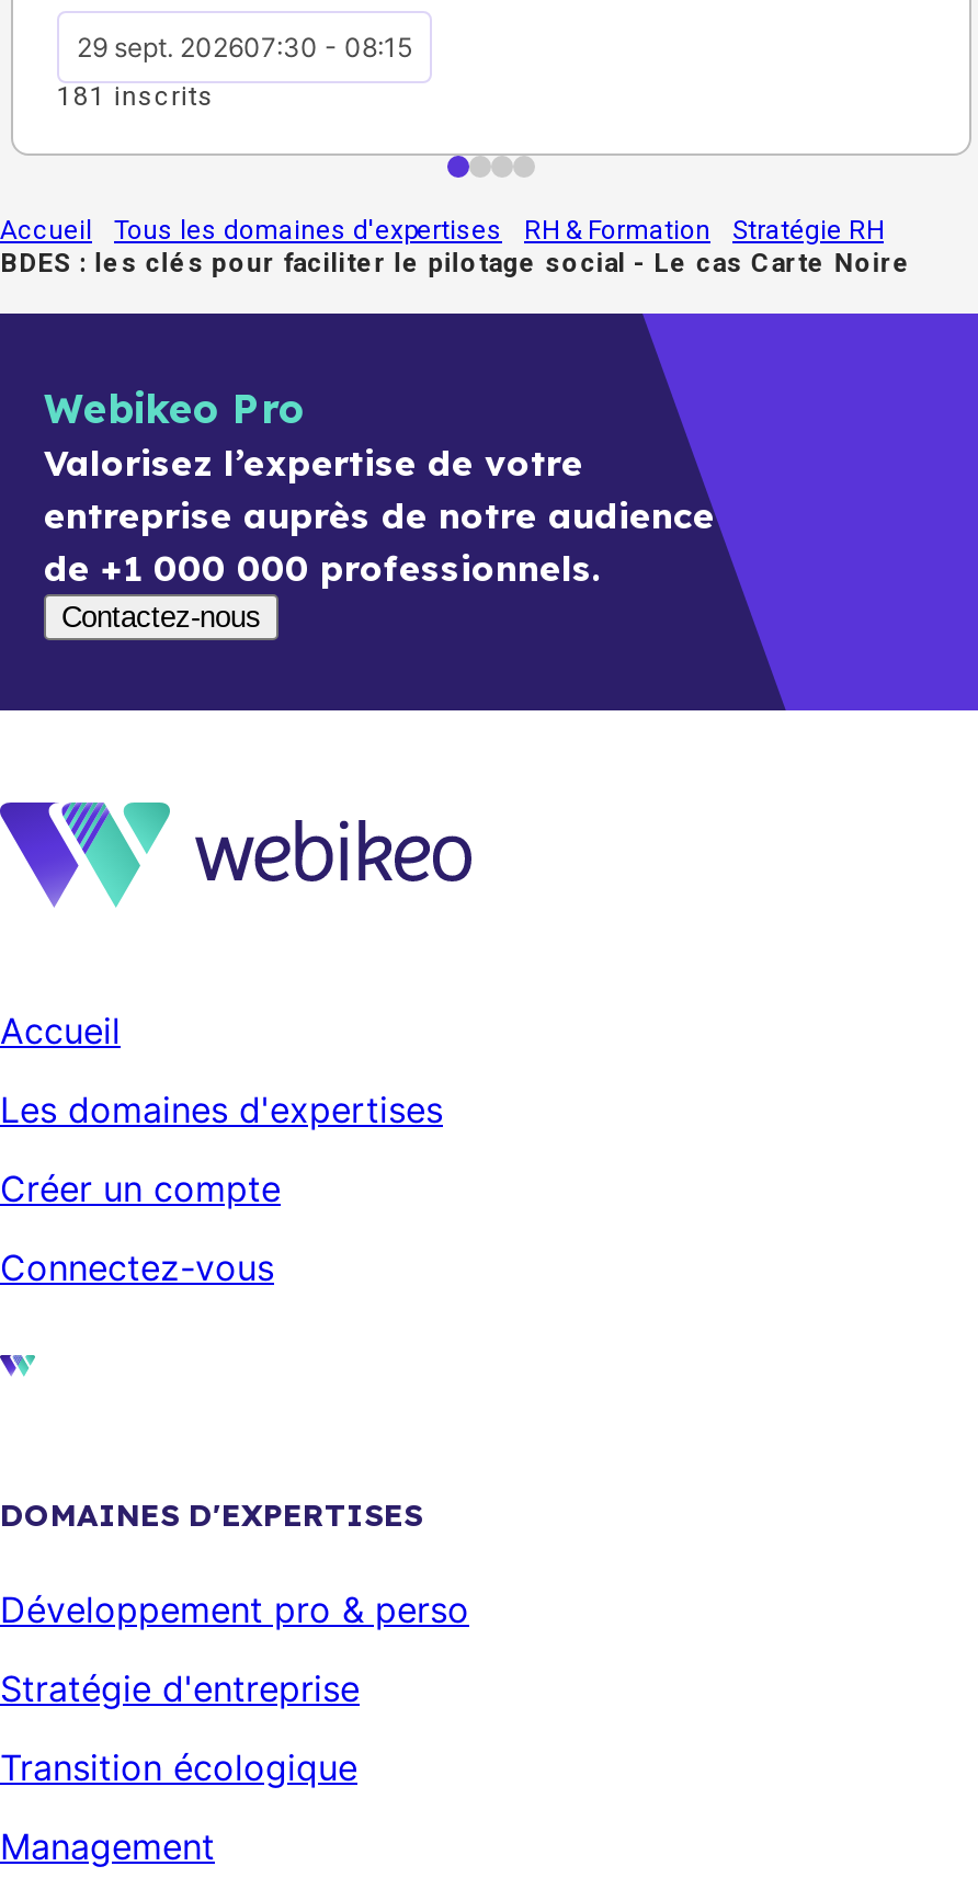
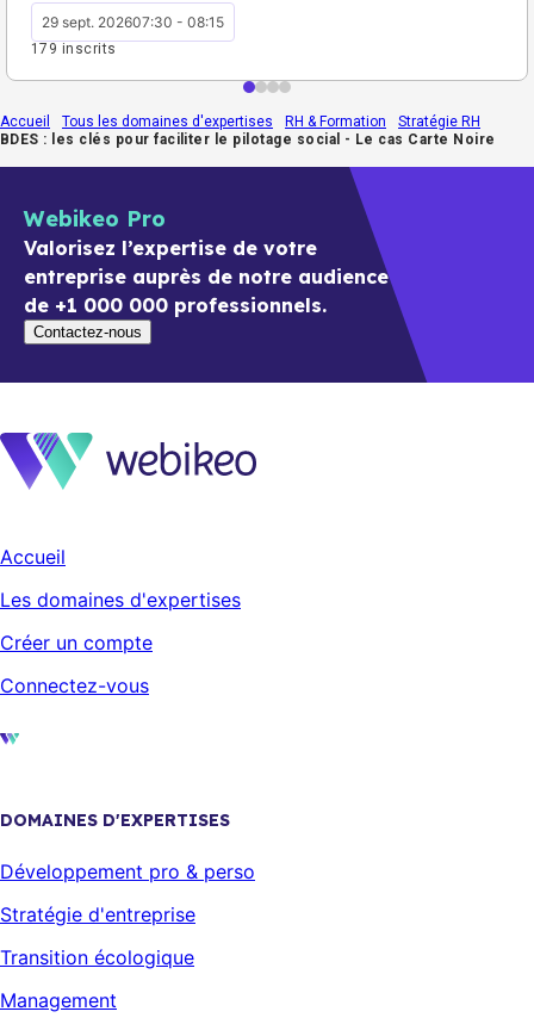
[57,81,214,112] 181 inscrits -> [31,41,117,57] 179 inscrits

